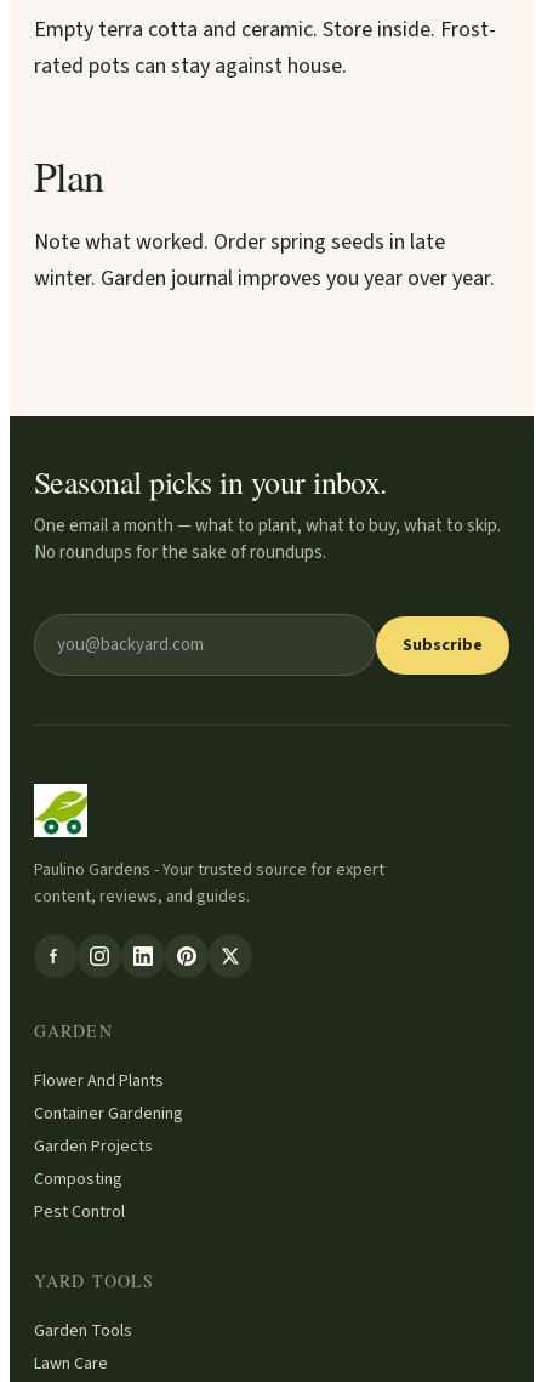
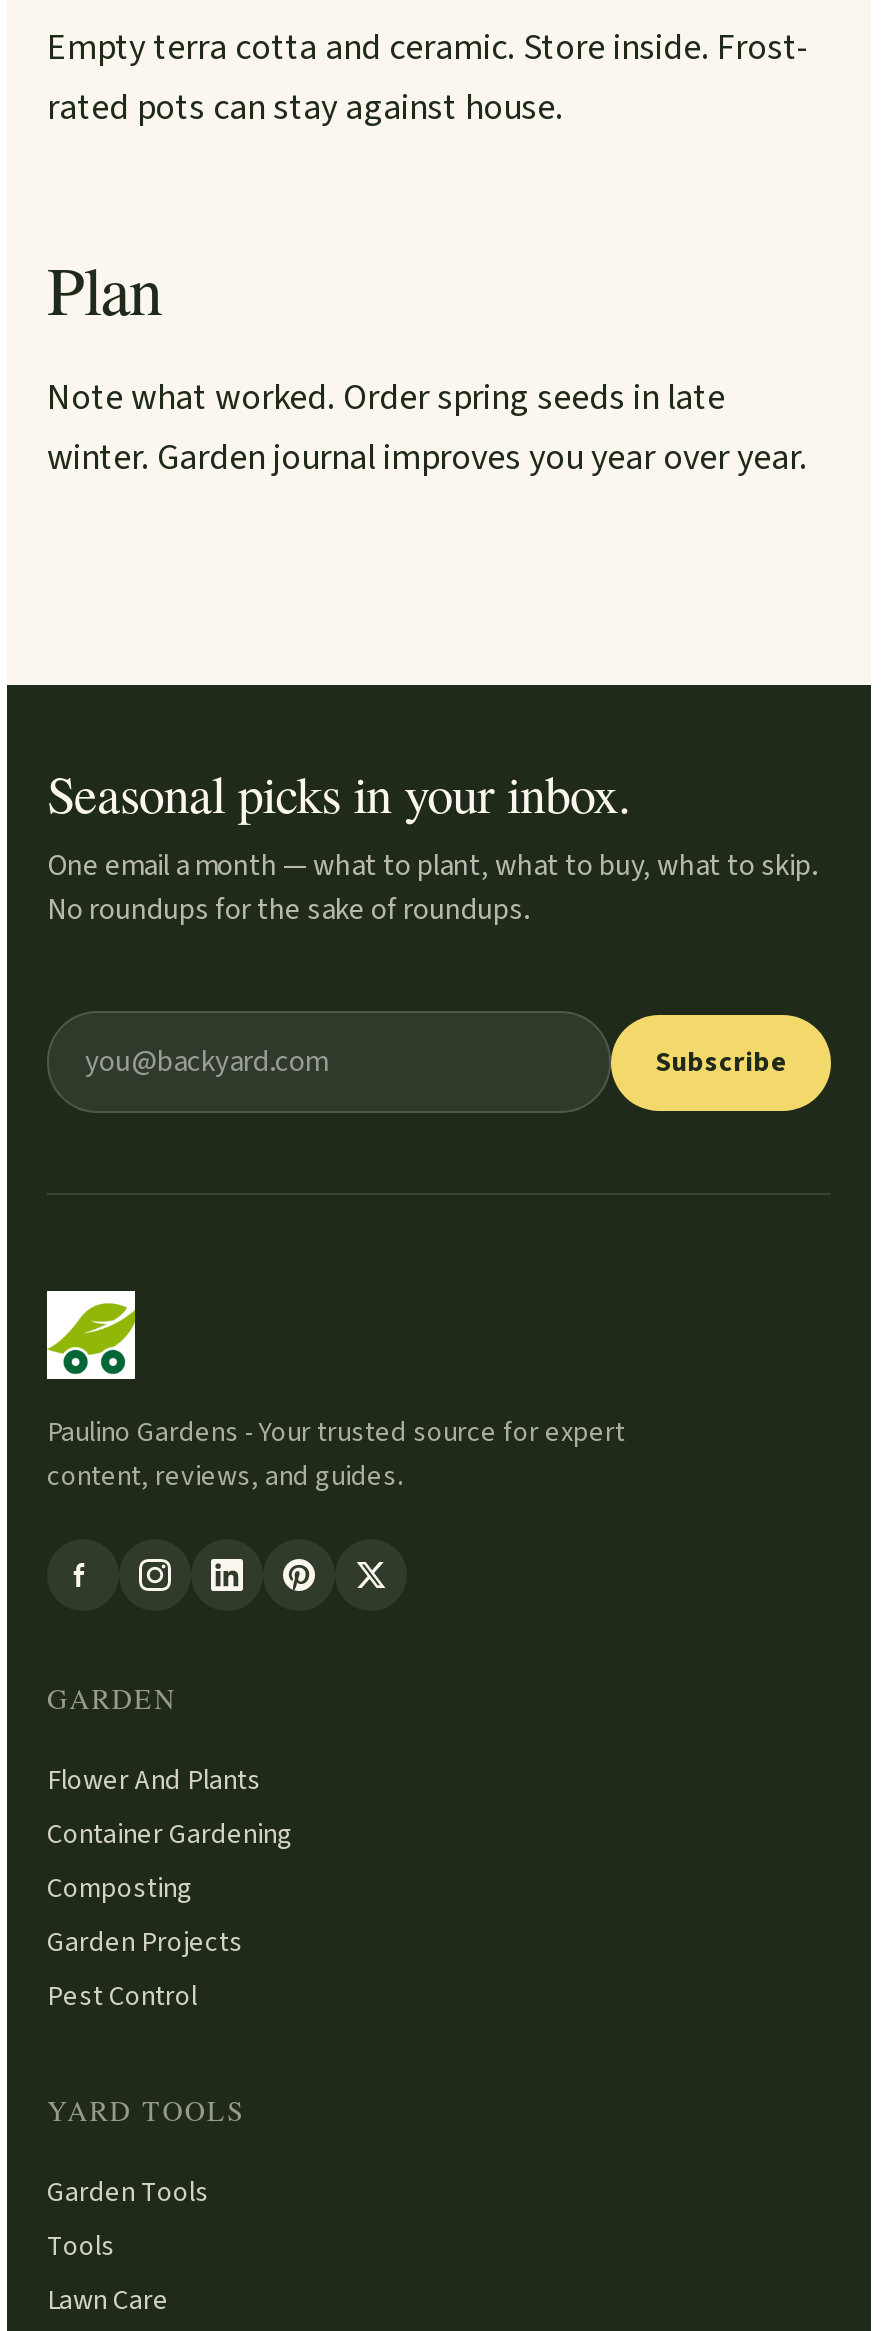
moved [34,1167,122,1192] -> [47,1869,193,1909]: Composting
none -> [47,2227,115,2267] Tools

